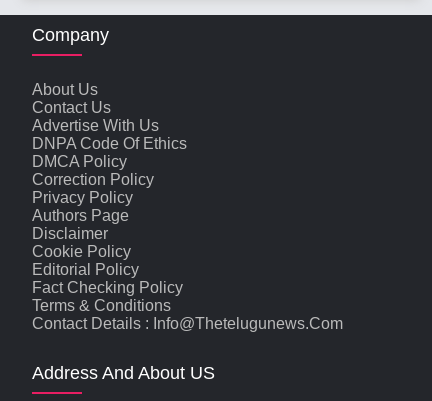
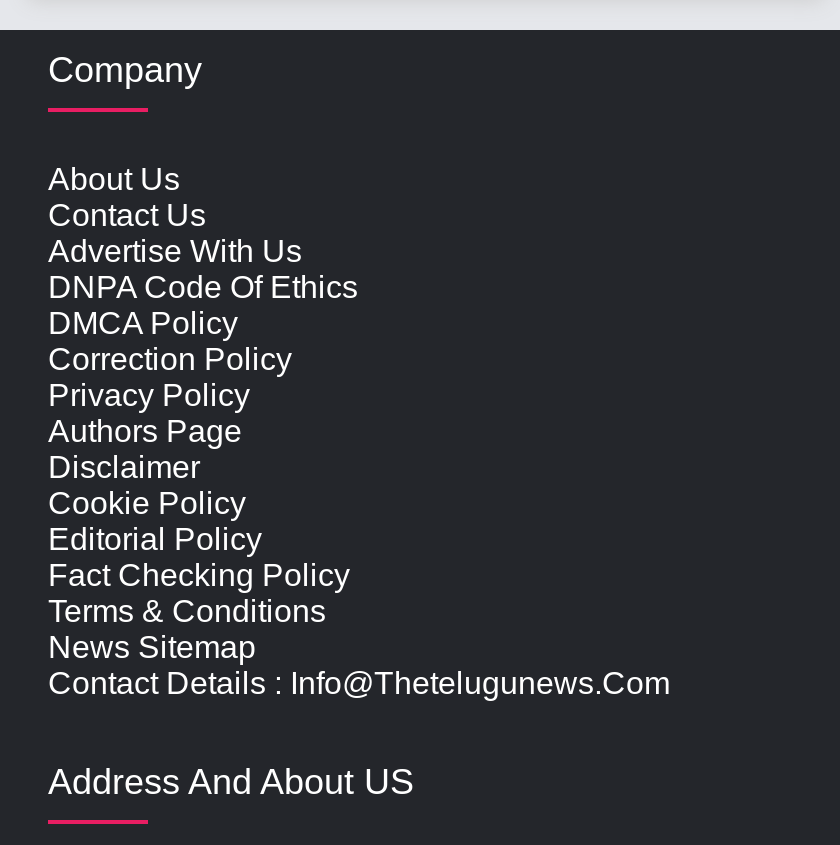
none -> [48,630,256,664] News Sitemap

